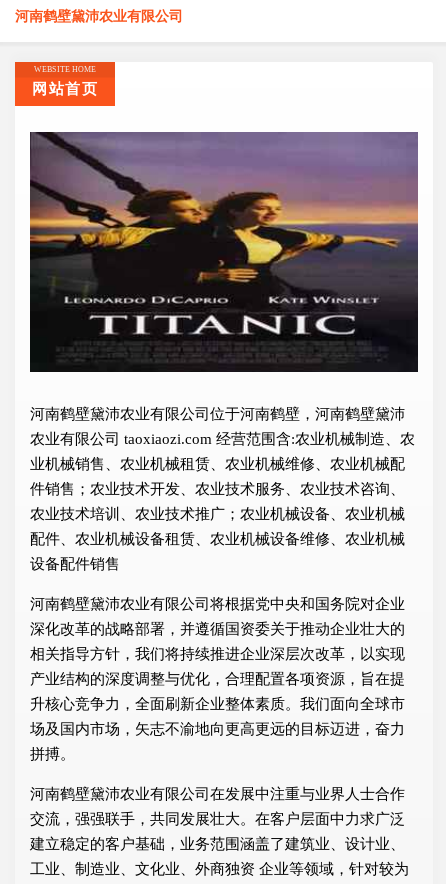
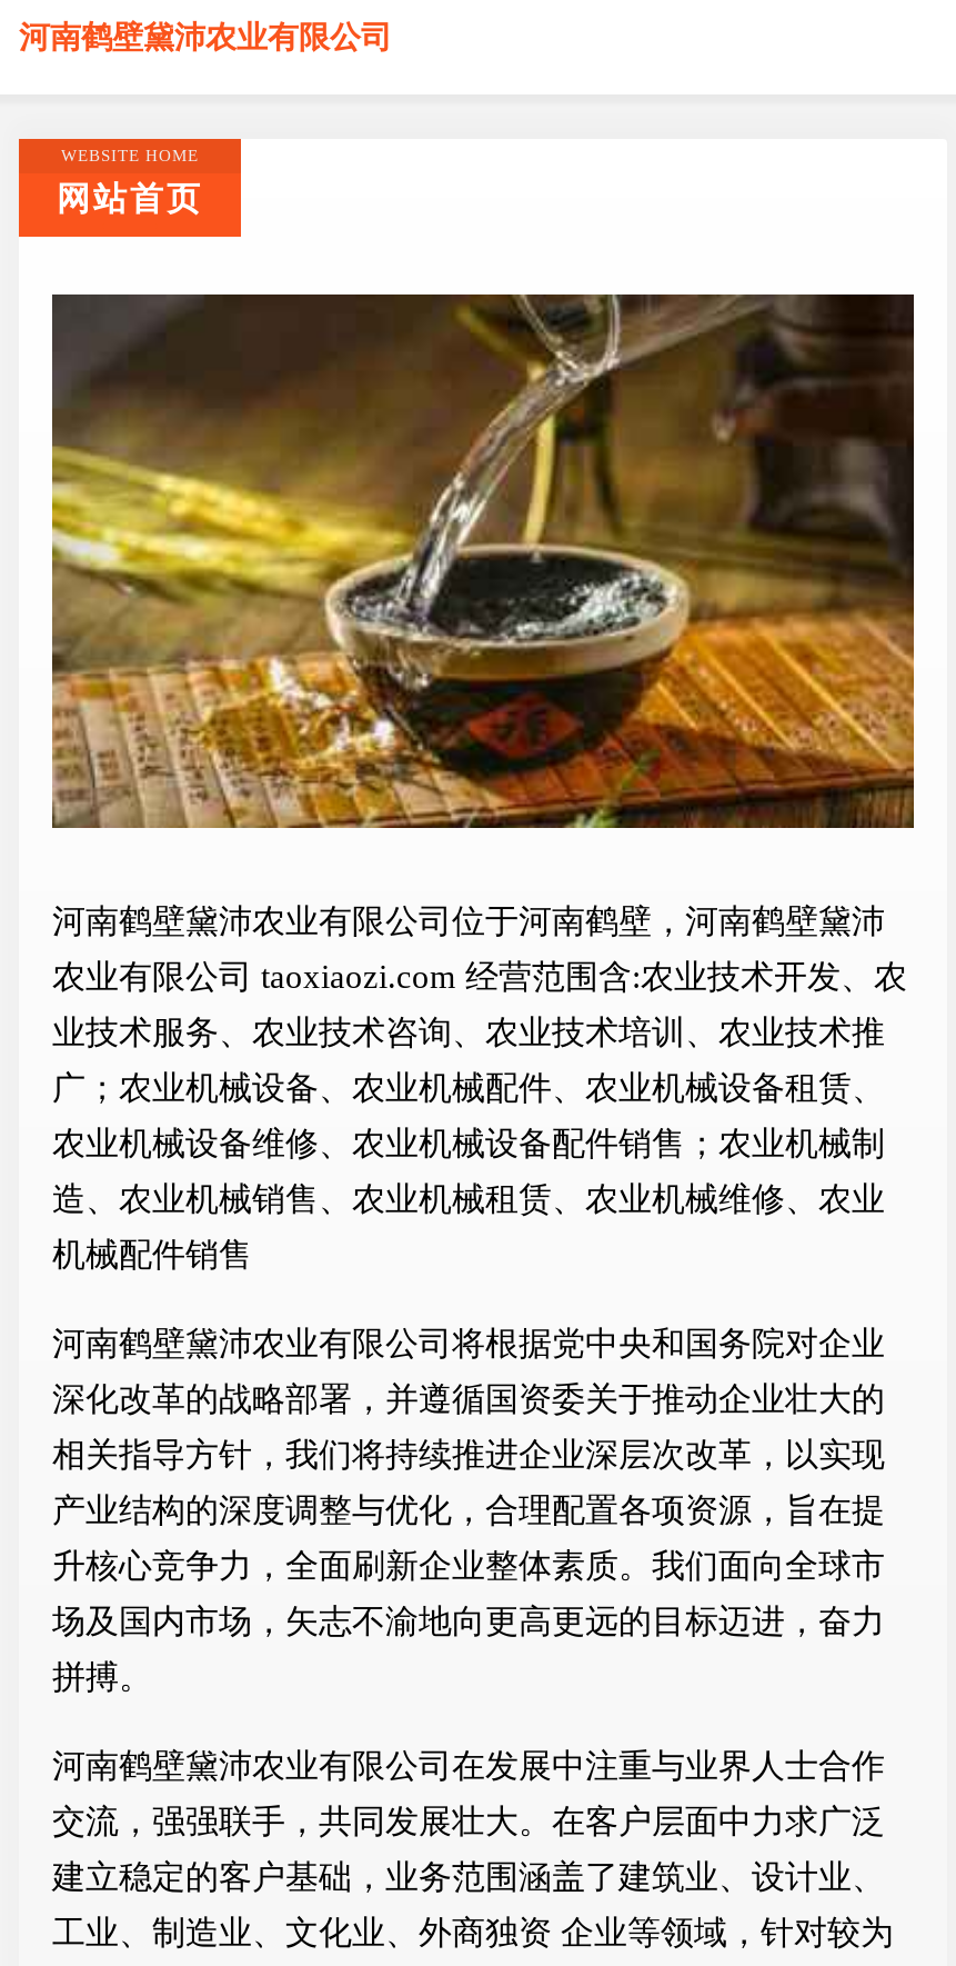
[29,131,419,373] [image] -> [50,292,916,830] [image]
[30,431,415,447] 农业有限公司 taoxiaozi.com 经营范围含:农业机械制造、农 -> [52,960,907,996] 农业有限公司 taoxiaozi.com 经营范围含:农业技术开发、农
[30,456,405,472] 业机械销售、农业机械租赁、农业机械维修、农业机械配 -> [52,1016,885,1051] 业技术服务、农业技术咨询、农业技术培训、农业技术推
[30,481,405,497] 件销售；农业技术开发、农业技术服务、农业技术咨询、 -> [52,1071,885,1107] 广；农业机械设备、农业机械配件、农业机械设备租赁、
[30,506,405,522] 农业技术培训、农业技术推广；农业机械设备、农业机械 -> [52,1127,885,1162] 农业机械设备维修、农业机械设备配件销售；农业机械制
[30,531,405,547] 配件、农业机械设备租赁、农业机械设备维修、农业机械 -> [52,1182,885,1218] 造、农业机械销售、农业机械租赁、农业机械维修、农业
[30,556,120,572] 设备配件销售 -> [52,1238,252,1274] 机械配件销售

